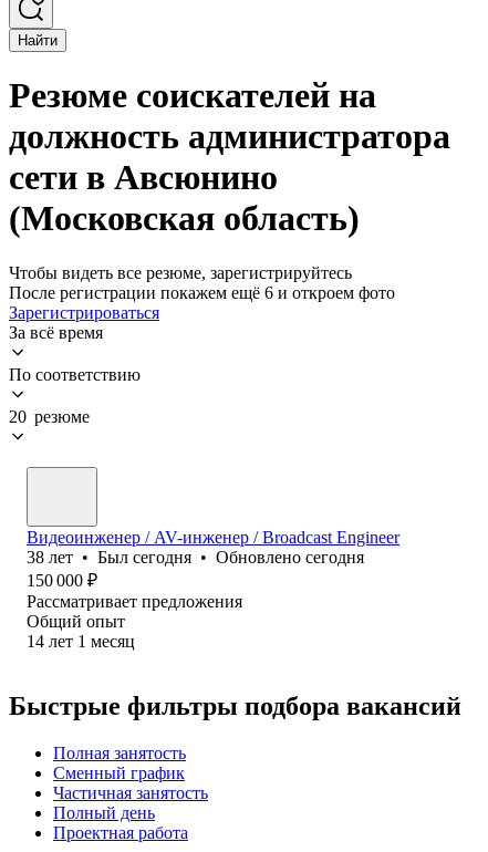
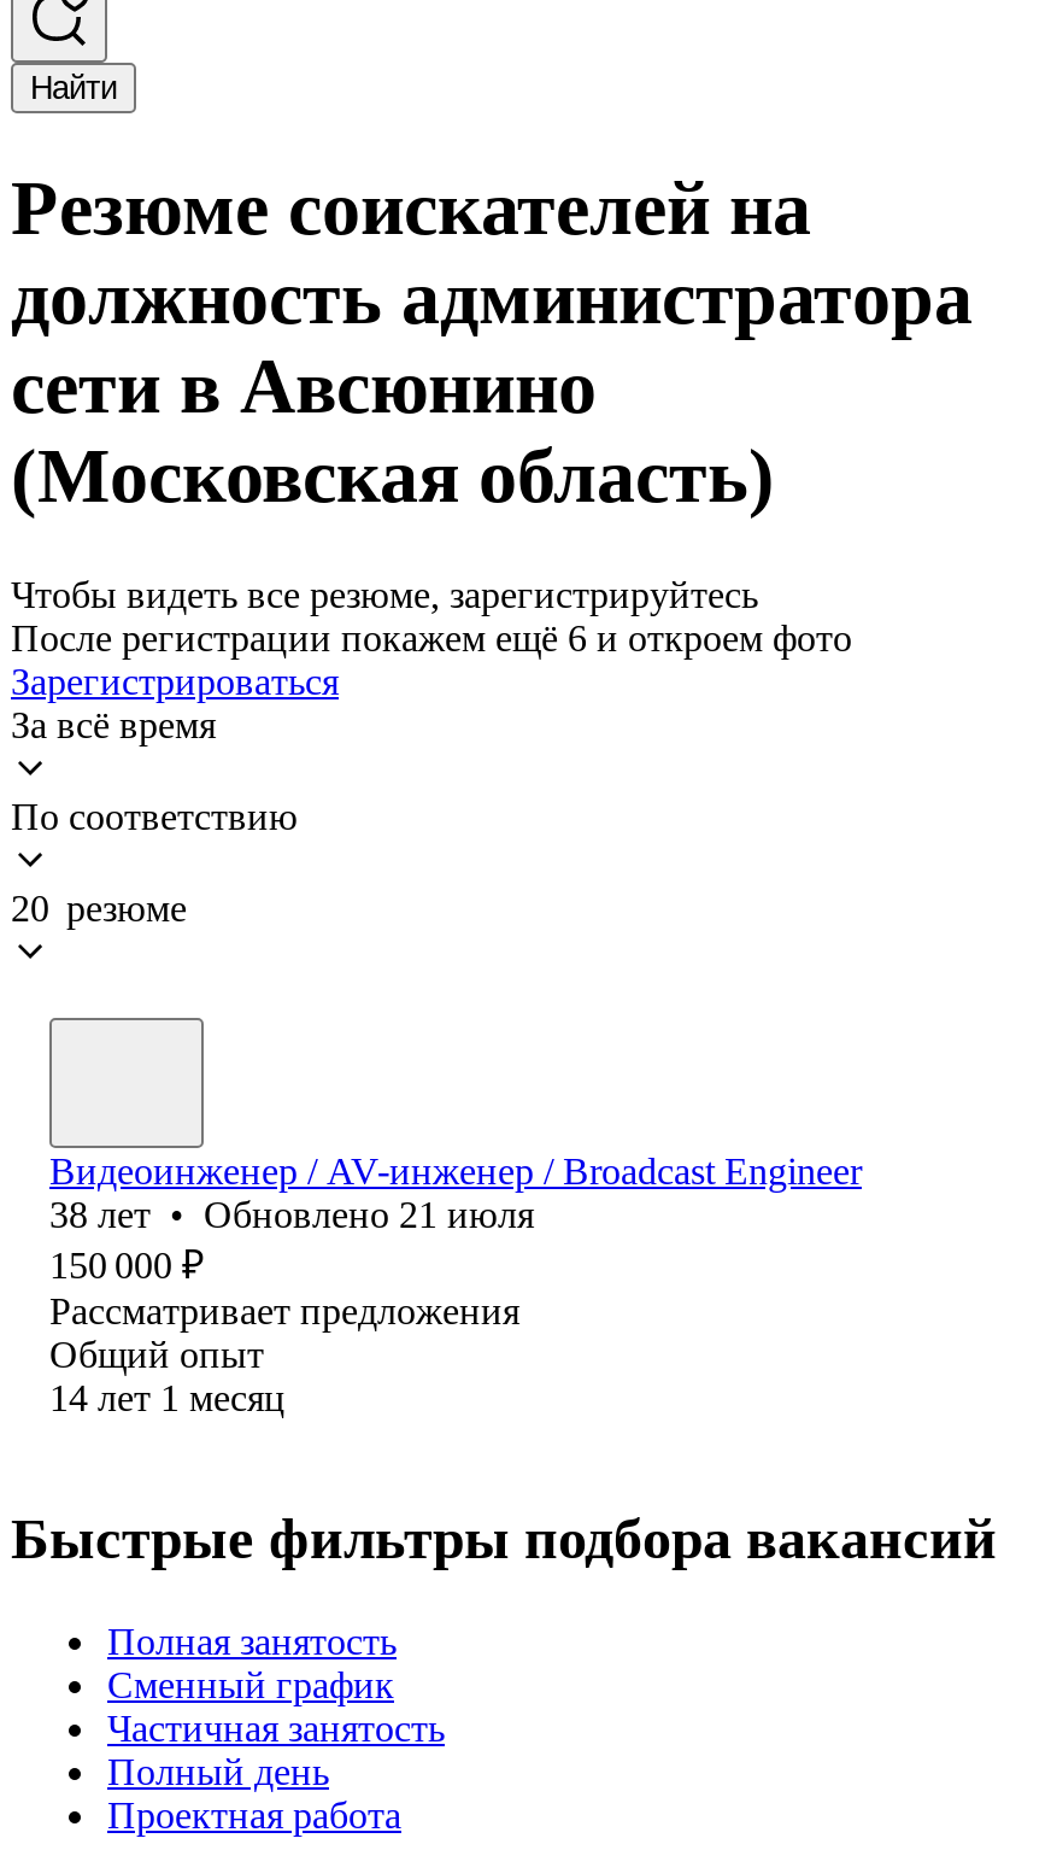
[27,548,364,566] 38 лет • Был сегодня • Обновлено сегодня -> [49,1194,534,1235] 38 лет • Обновлено 21 июля

